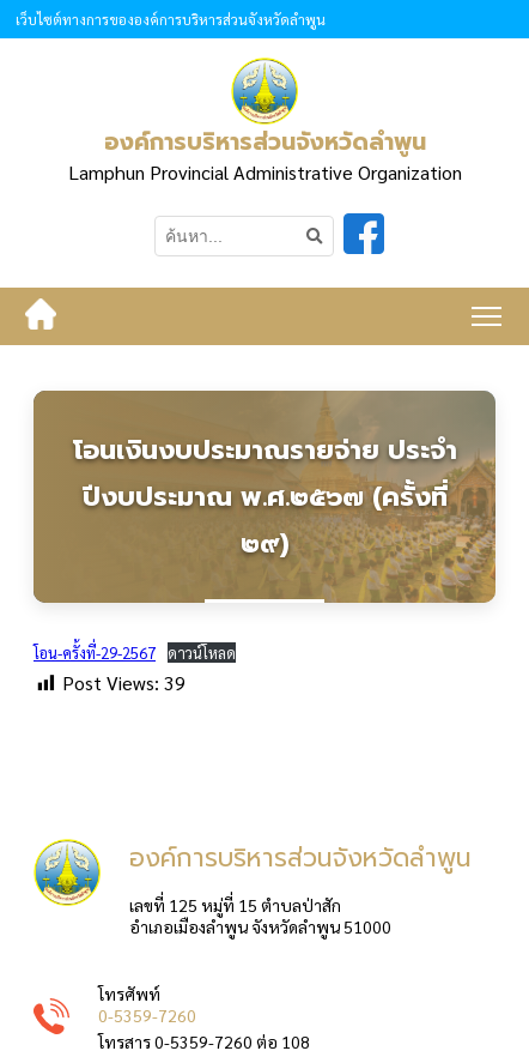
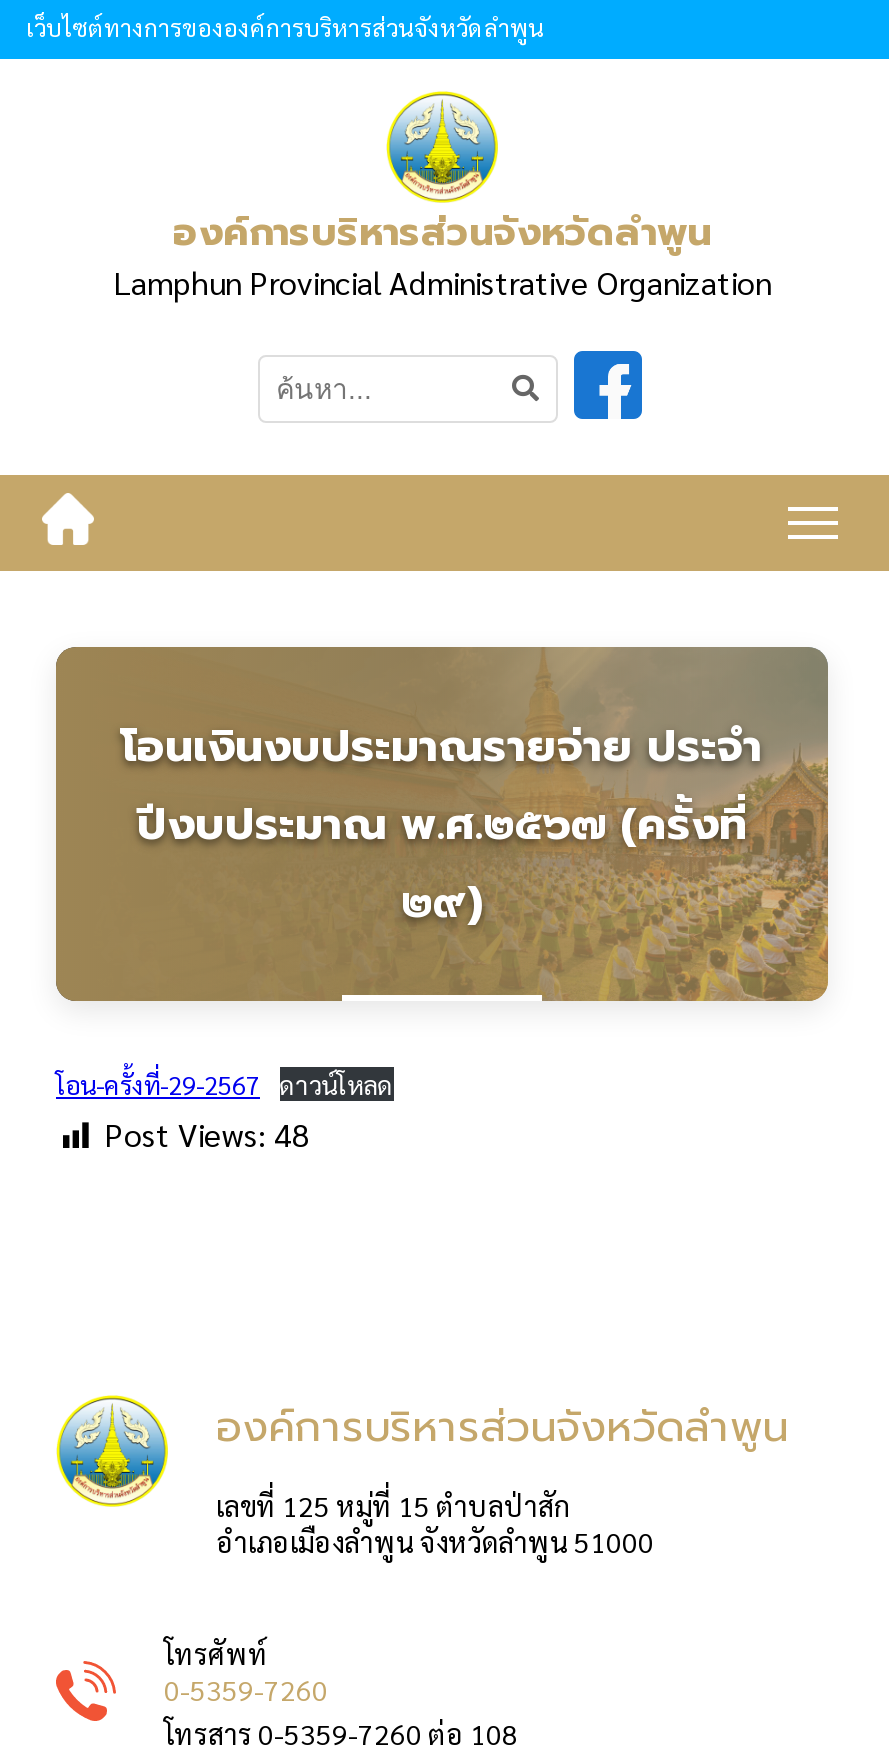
[62,670,186,695] Post Views: 39 -> [104,1113,310,1155] Post Views: 48

